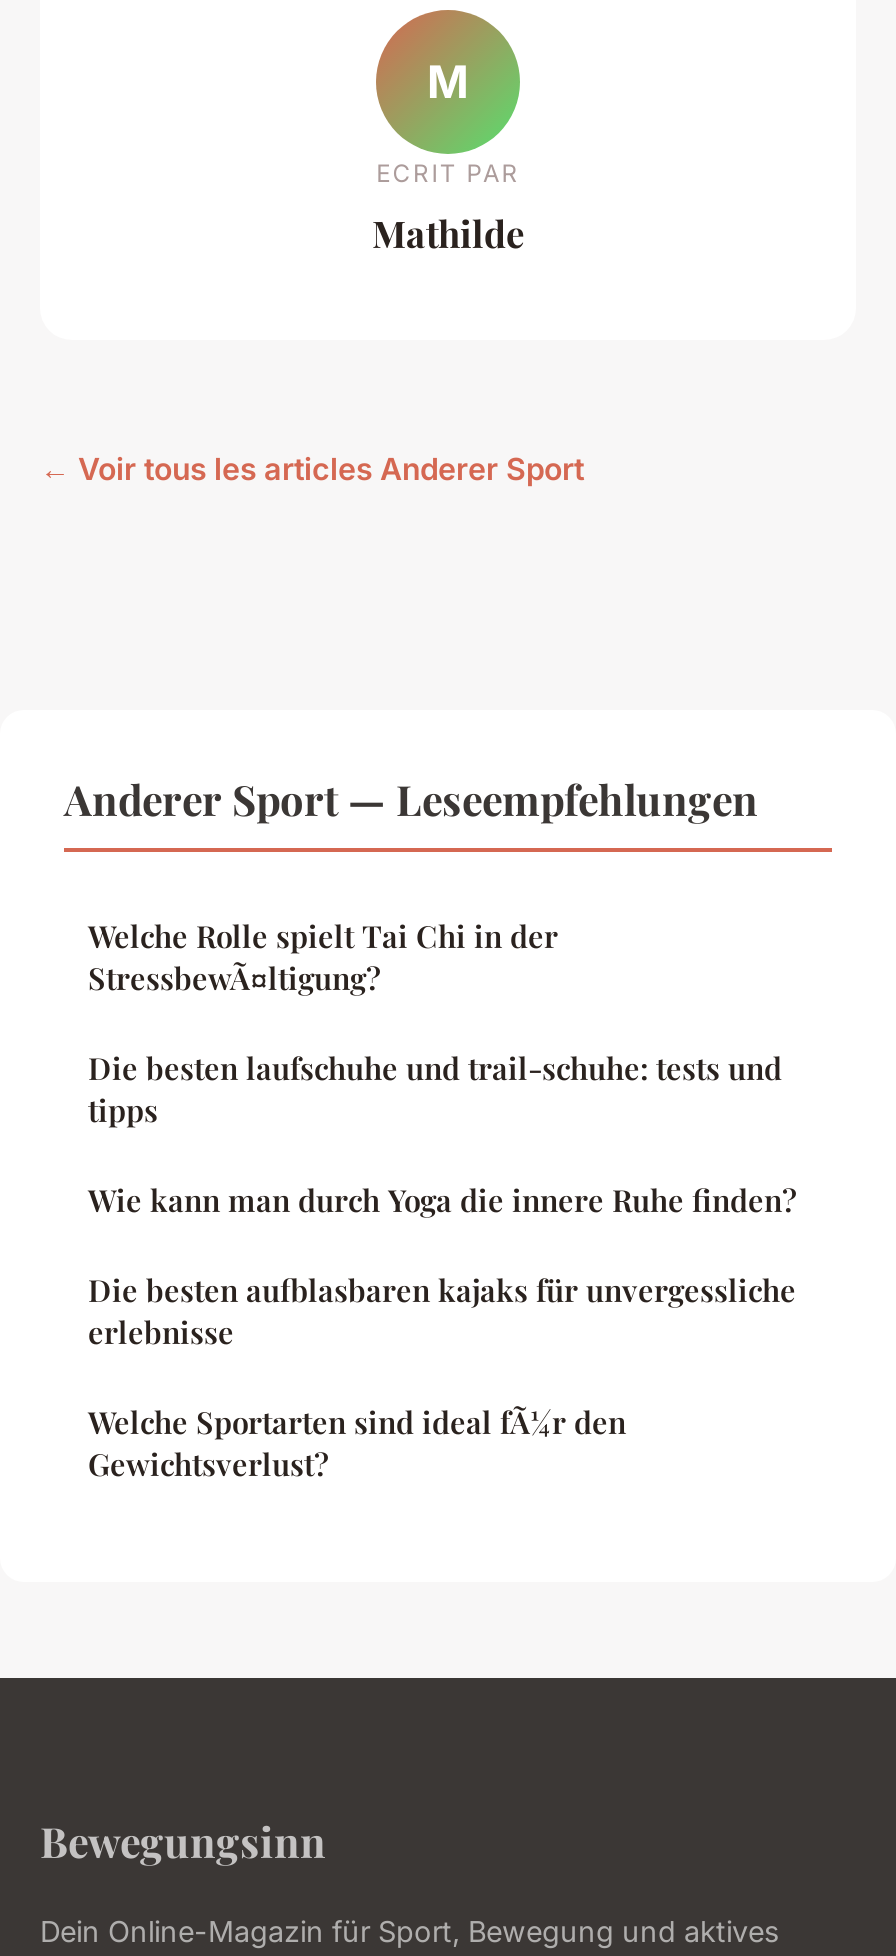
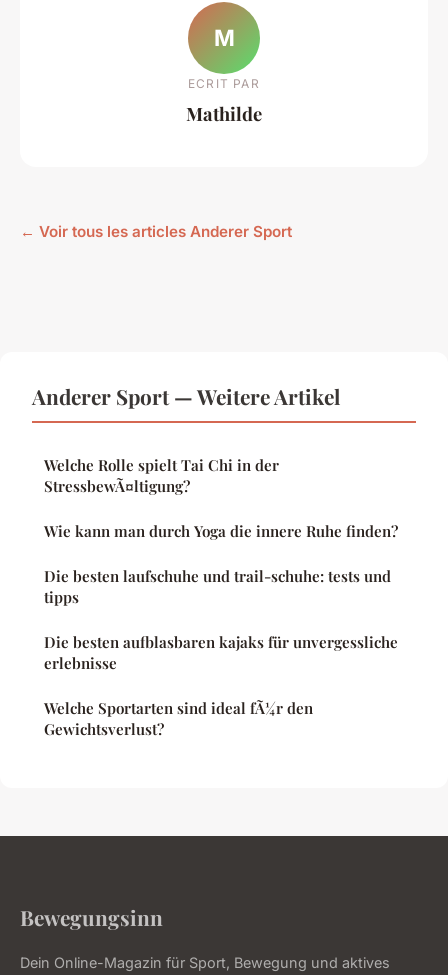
[64,770,758,826] Anderer Sport — Leseempfehlungen -> [32,382,340,410] Anderer Sport — Weitere Artikel
moved [88,1048,782,1130] -> [44,566,391,607]: Die besten laufschuhe und trail-schuhe: tests und | tipps
moved [88,1180,796,1220] -> [44,521,398,541]: Wie kann man durch Yoga die innere Ruhe finden?

